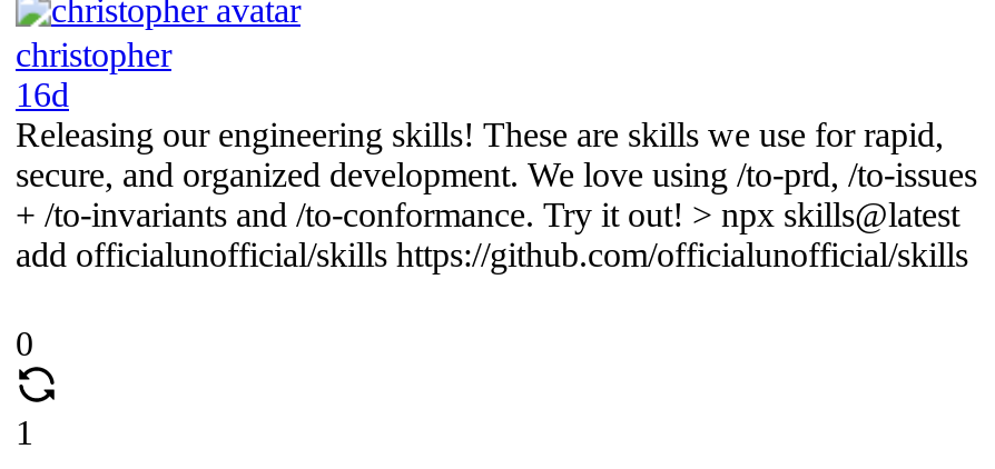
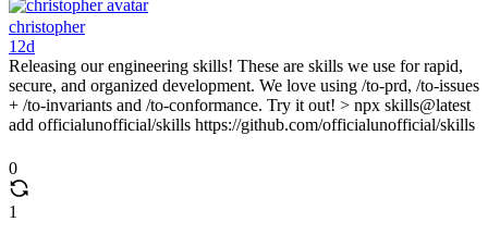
[16,76,69,113] 16d -> [9,37,35,56] 12d

